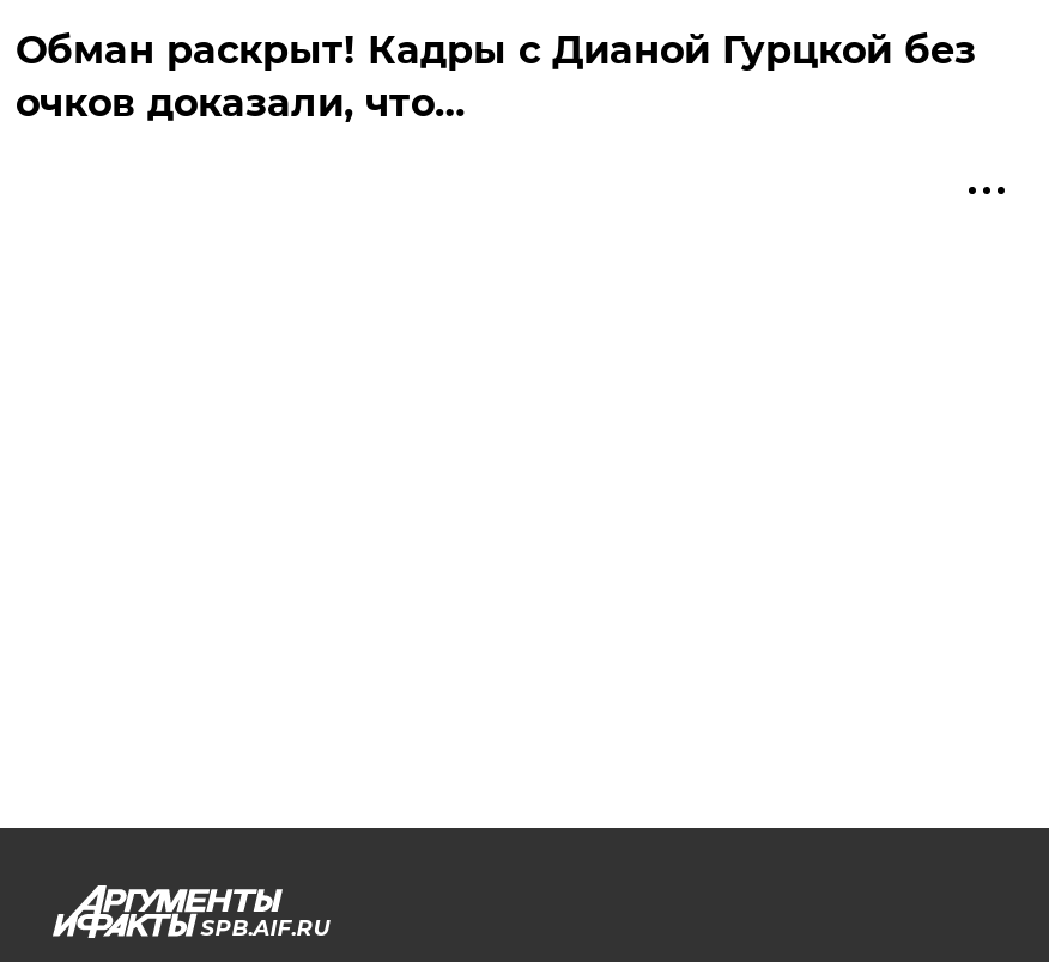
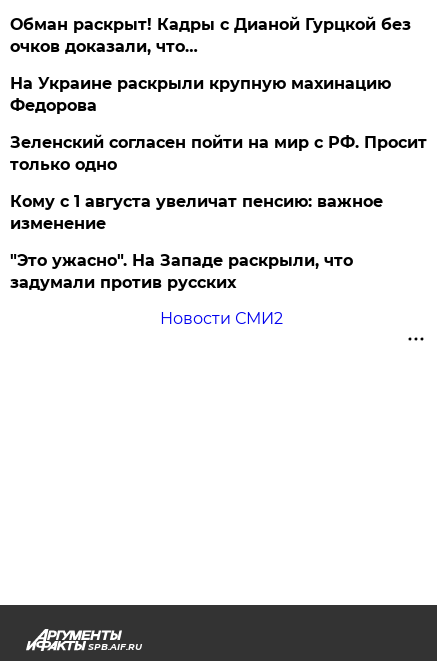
none -> [10,74,427,328] На Украине раскрыли крупную махинацию | Федорова | Зеленский согласен пойти на мир с РФ. Просит | только одно | Кому с 1 августа увеличат пенсию: важное | изменение | "Это ужасно". На Западе раскрыли, что | задумали против русских | Новости СМИ2

